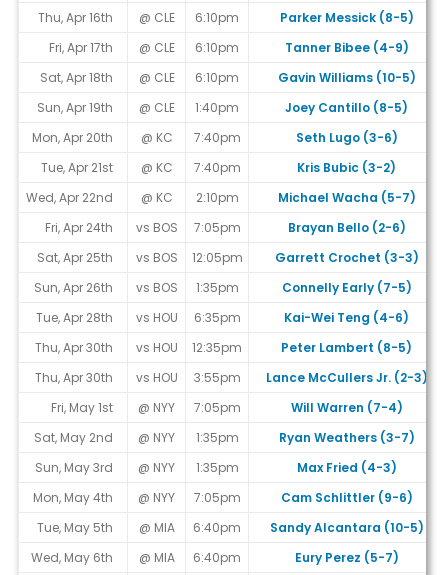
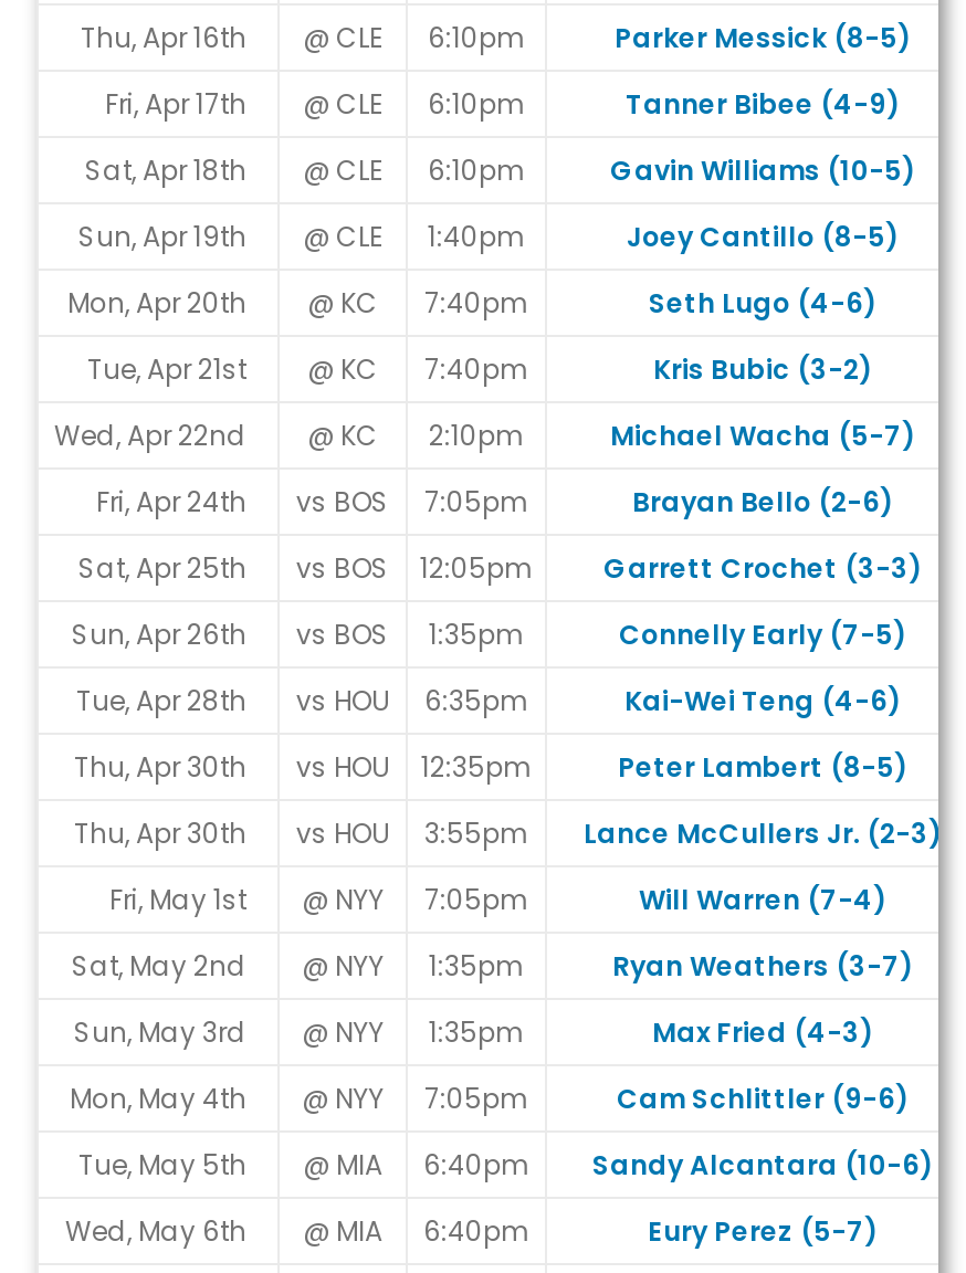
[295,129,397,146] Seth Lugo (3-6) -> [649,285,876,322] Seth Lugo (4-6)
[269,519,423,536] Sandy Alcantara (10-5) -> [592,1147,933,1184] Sandy Alcantara (10-6)

